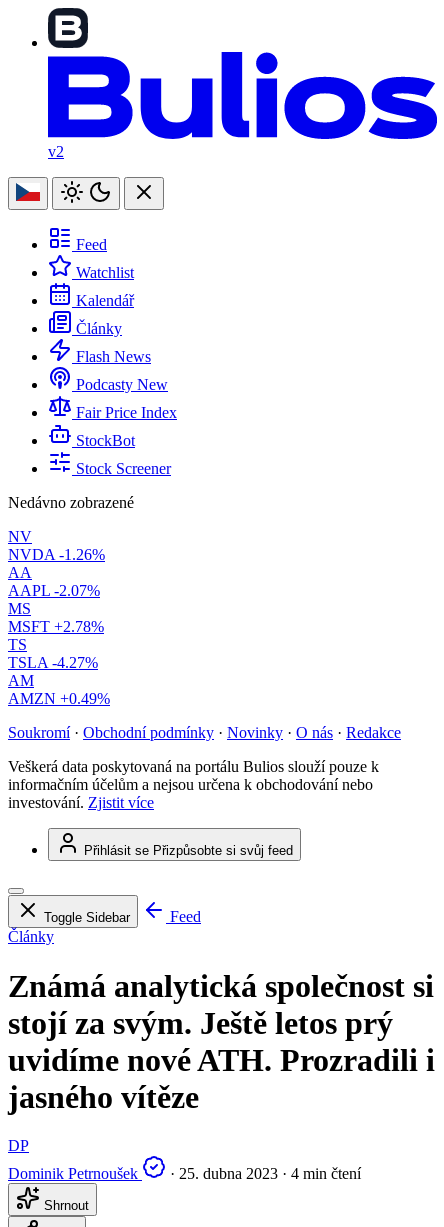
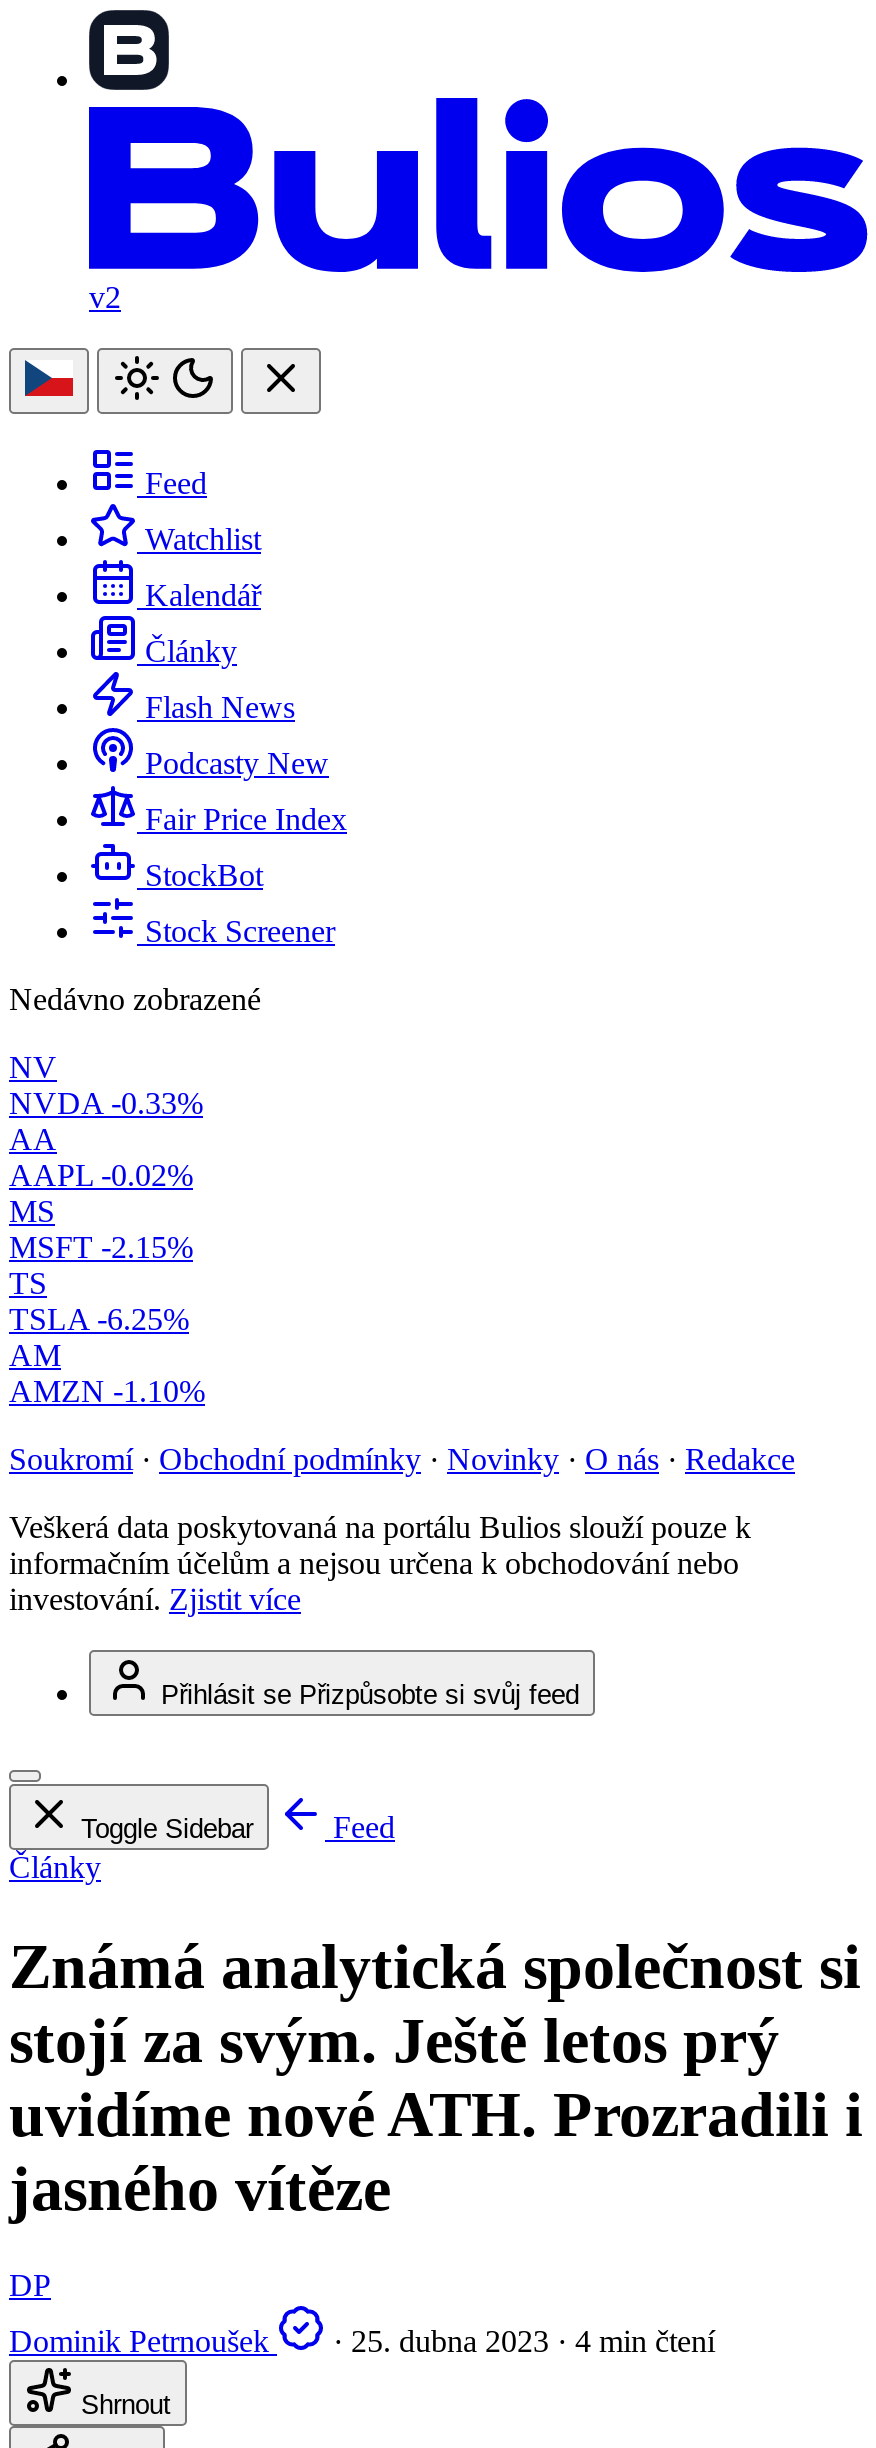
[8,546,105,563] NVDA -1.26% -> [9,1086,203,1120] NVDA -0.33%
[8,582,100,599] AAPL -2.07% -> [9,1158,193,1192] AAPL -0.02%
[8,618,104,635] MSFT +2.78% -> [9,1230,193,1264] MSFT -2.15%
[8,654,98,671] TSLA -4.27% -> [9,1302,189,1336] TSLA -6.25%
[8,690,110,707] AMZN +0.49% -> [9,1374,205,1408] AMZN -1.10%

